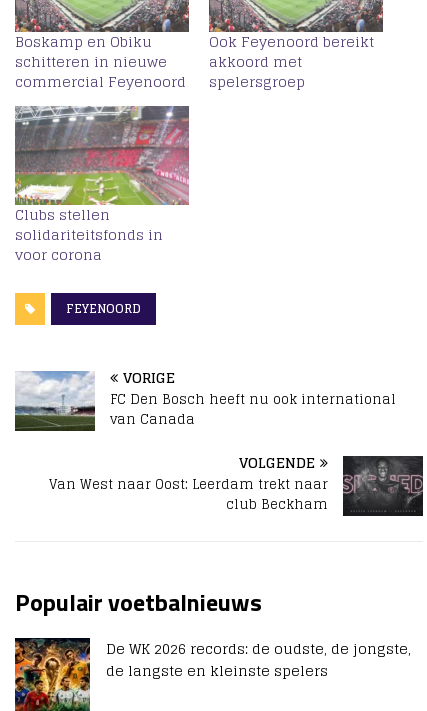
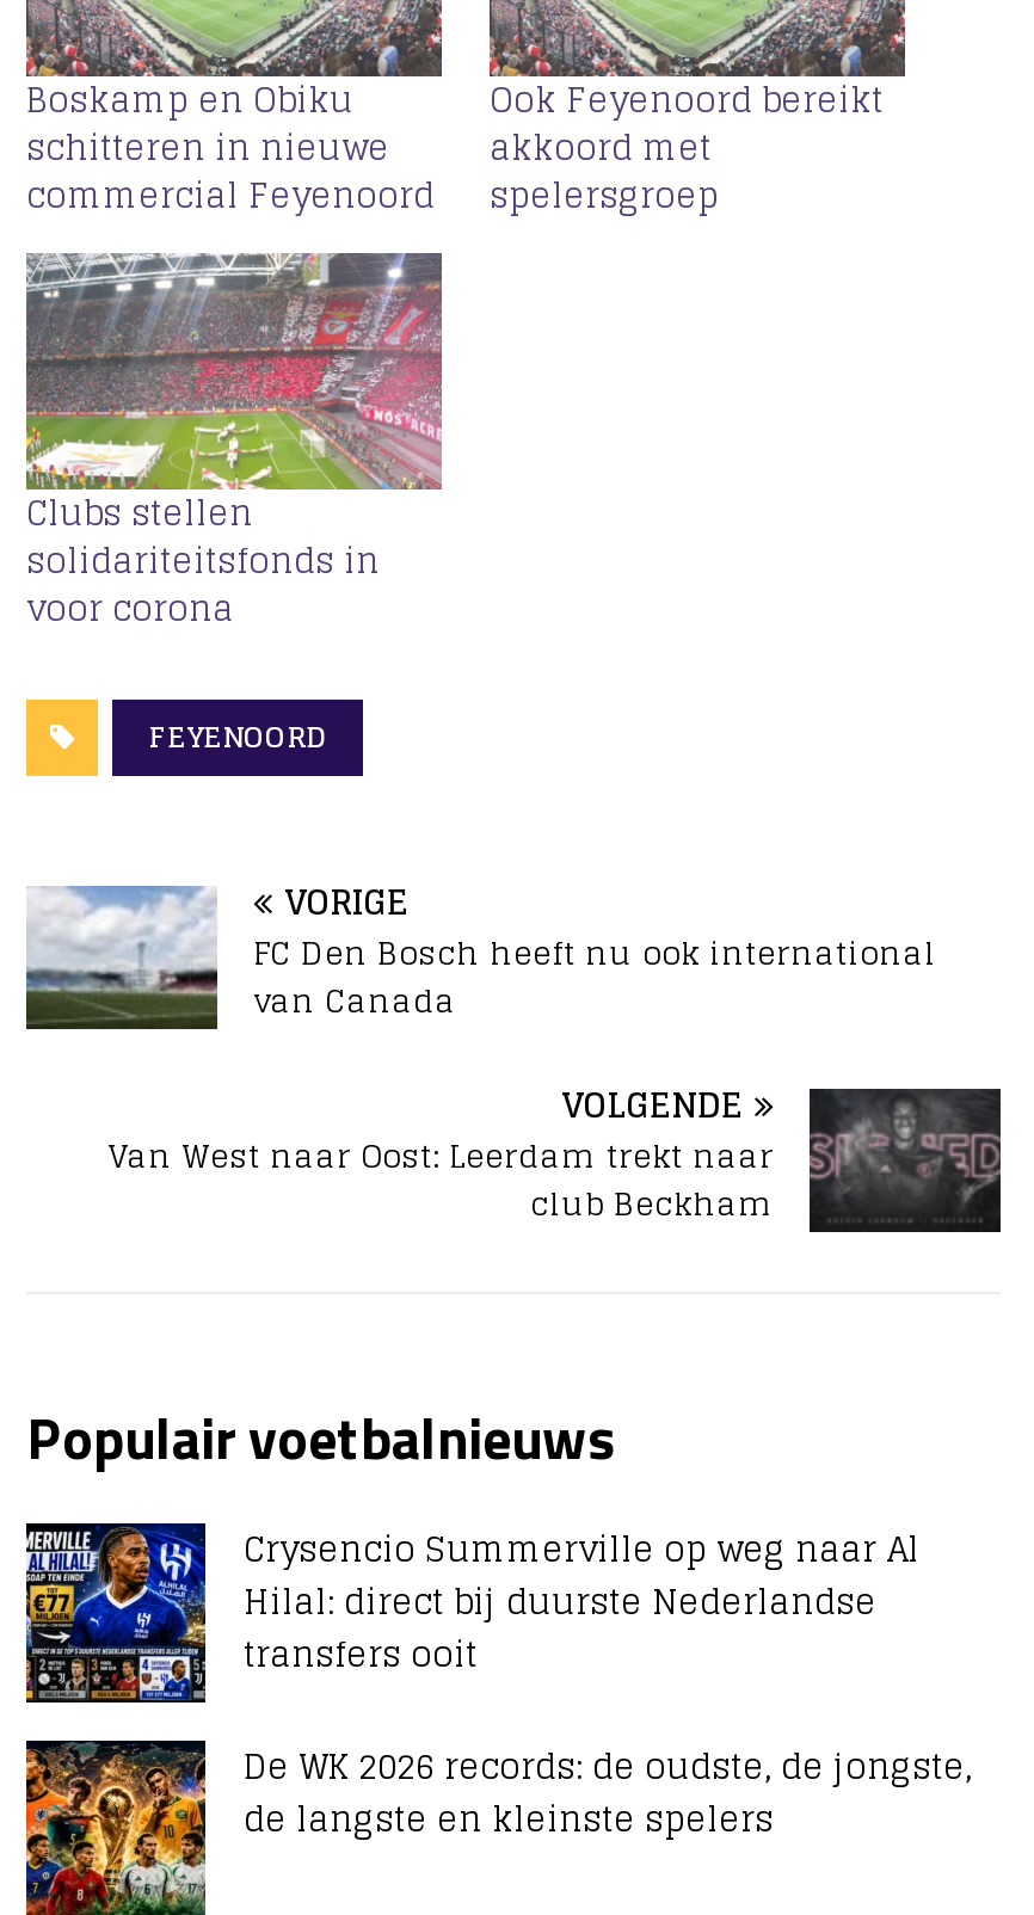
none -> [24,1519,919,1705] [image] | Crysencio Summerville op weg naar Al | Hilal: direct bij duurste Nederlandse | transfers ooit

